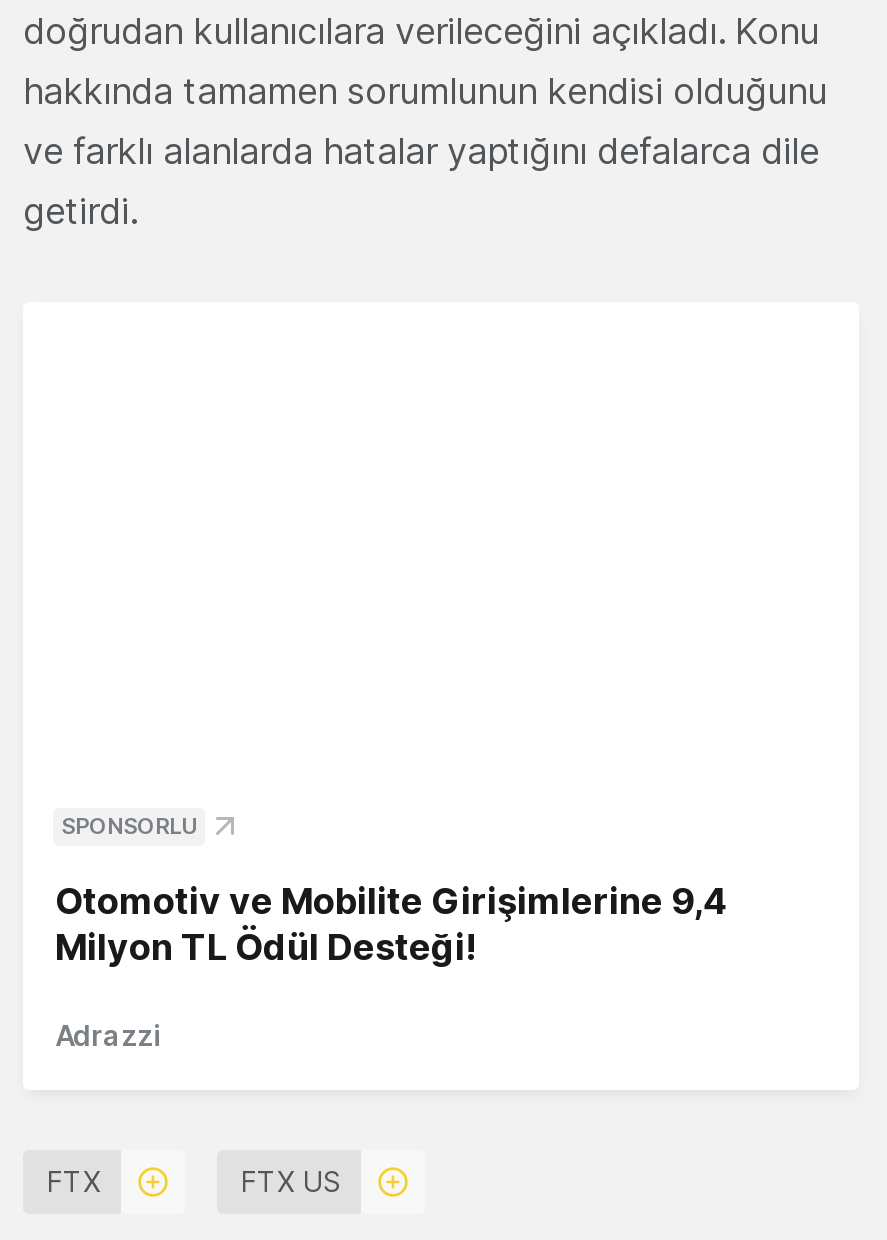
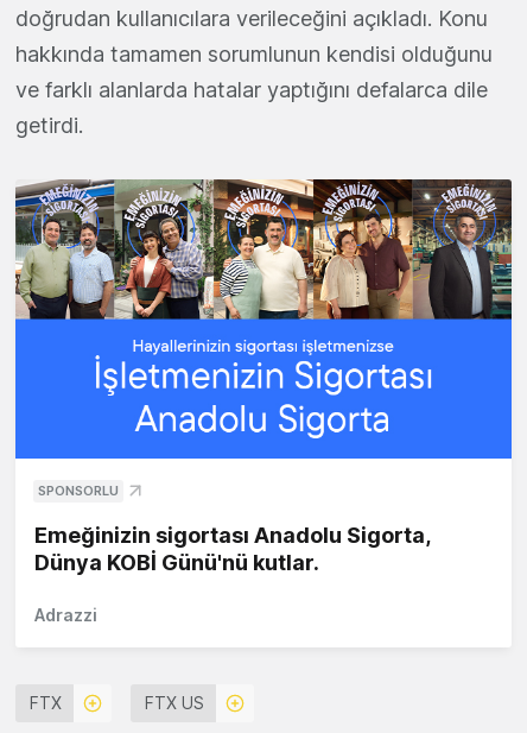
none -> [14,178,513,460] [image]
[55,880,727,968] Otomotiv ve Mobilite Girişimlerine 9,4 | Milyon TL Ödül Desteği! -> [34,523,430,575] Emeğinizin sigortası Anadolu Sigorta, | Dünya KOBİ Günü'nü kutlar.

